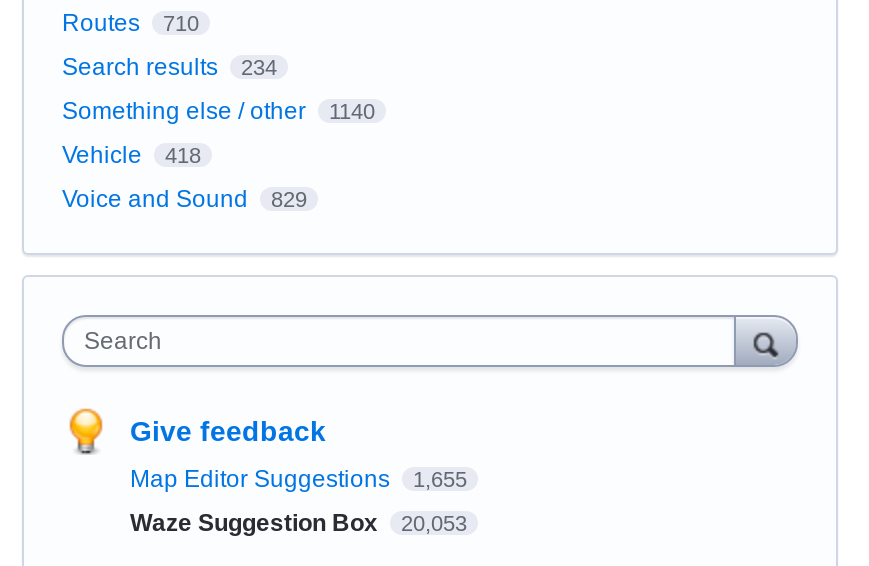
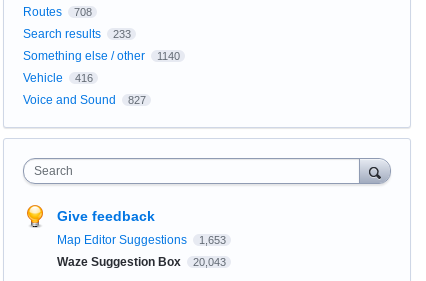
[62,8,199,36] Routes 710 -> [23,5,91,19] Routes 708
[62,52,277,80] Search results 234 -> [23,27,130,41] Search results 233
[62,140,201,168] Vehicle 418 -> [23,71,92,85] Vehicle 416
[62,184,307,212] Voice and Sound 829 -> [23,93,145,107] Voice and Sound 827
[130,464,467,492] Map Editor Suggestions 1,655 -> [57,233,225,247] Map Editor Suggestions 1,653
[130,508,467,536] Waze Suggestion Box 20,053 -> [57,255,225,269] Waze Suggestion Box 20,043

